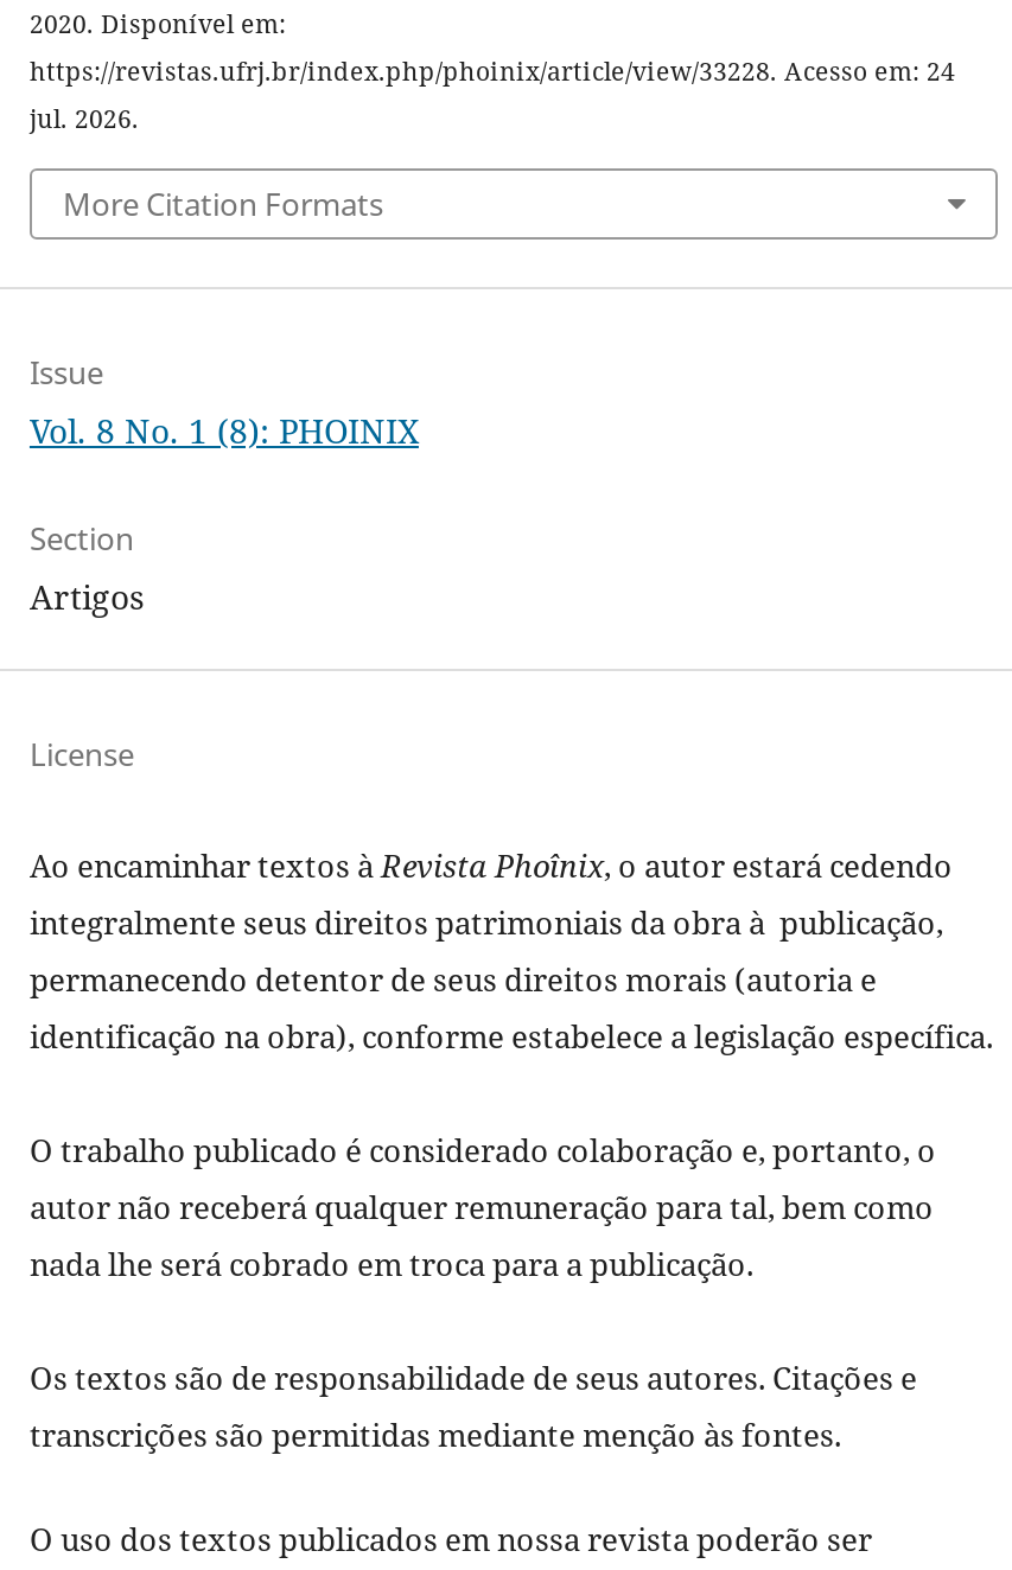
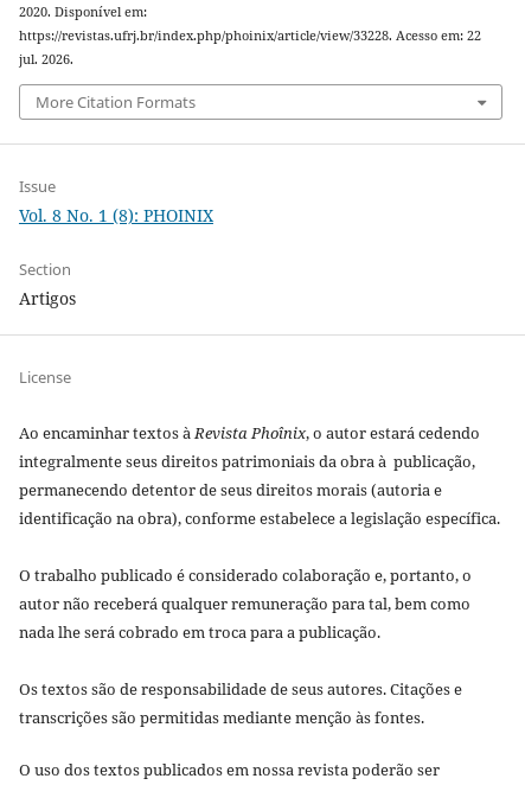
[30,55,955,88] https://revistas.ufrj.br/index.php/phoinix/article/view/33228. Acesso em: 24 -> [19,28,481,44] https://revistas.ufrj.br/index.php/phoinix/article/view/33228. Acesso em: 22

